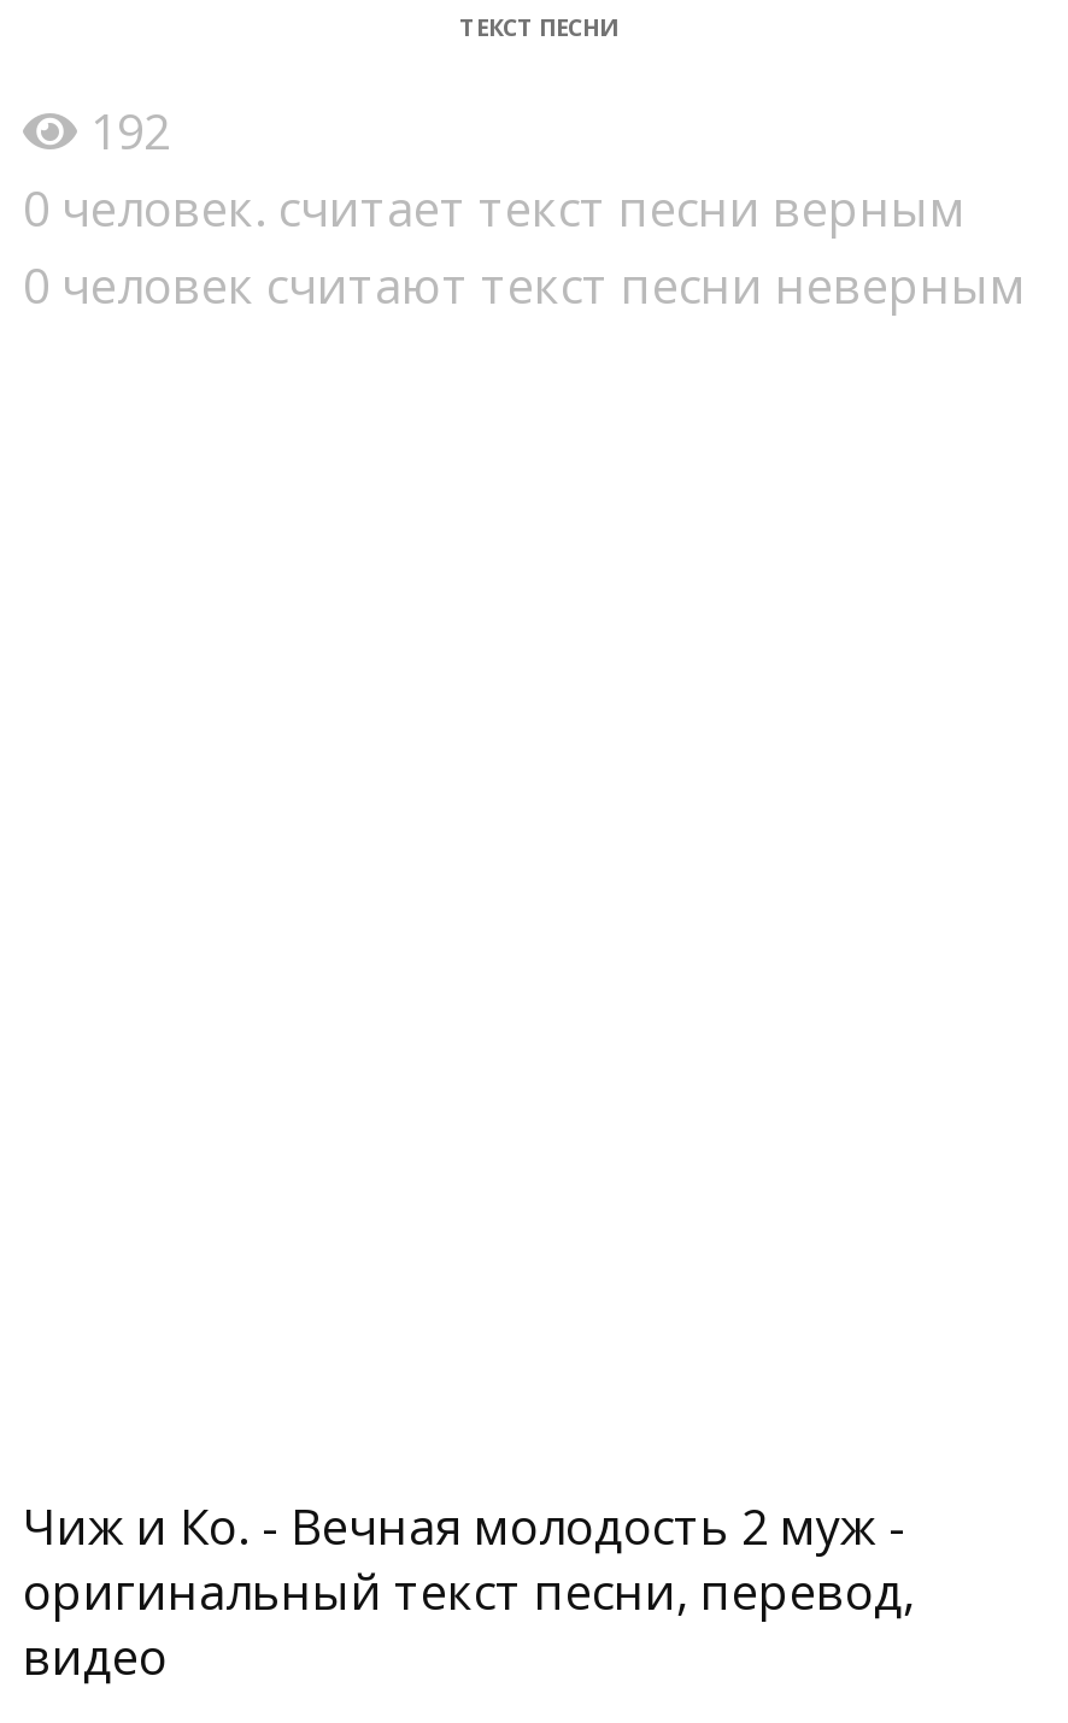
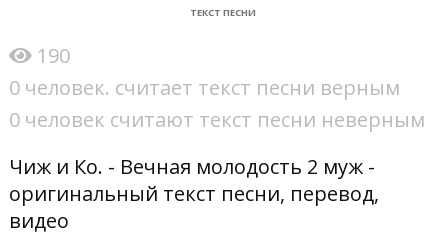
[78,99,170,164] 192 -> [32,42,70,69] 190

